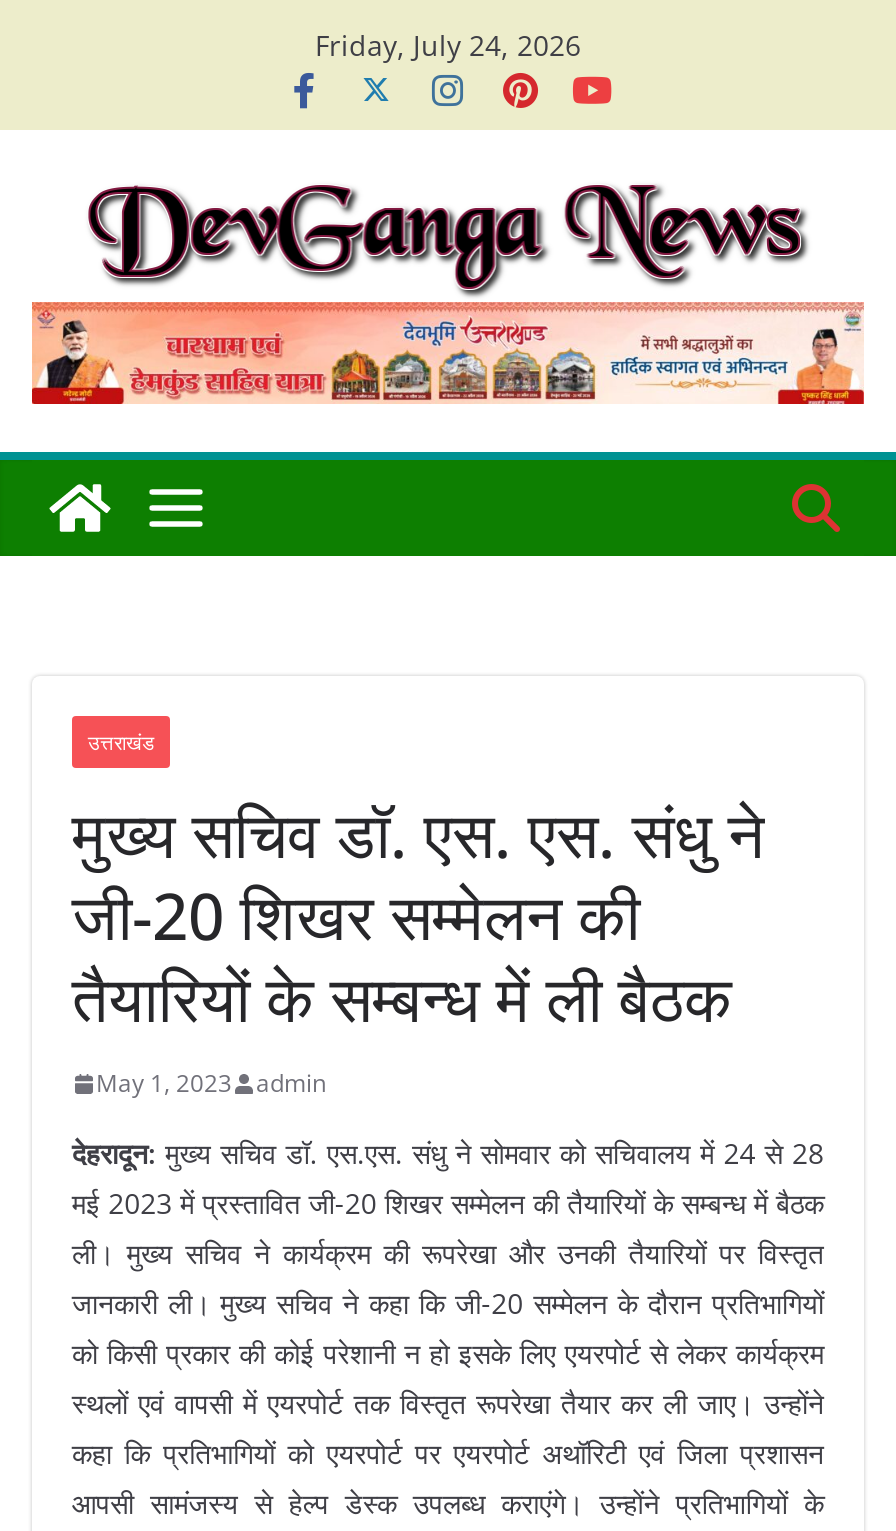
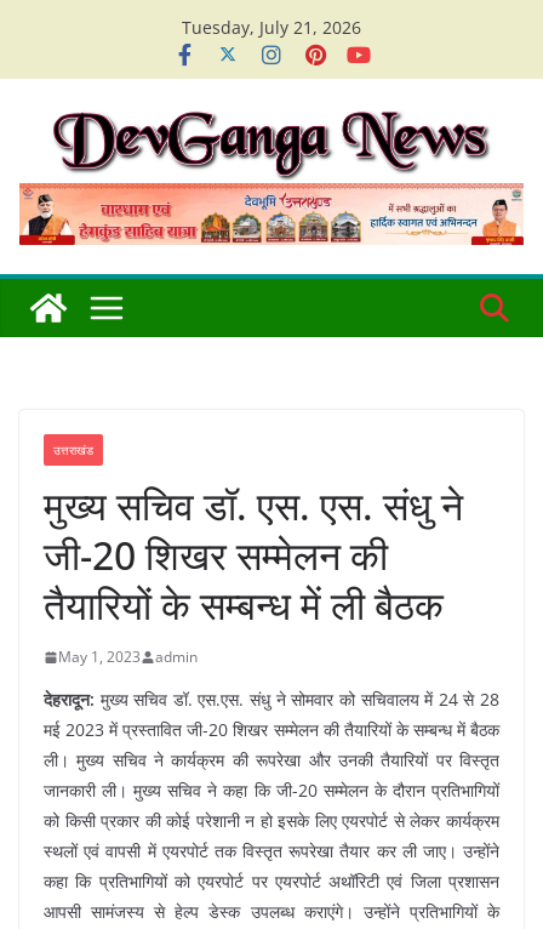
[315,26,581,64] Friday, July 24, 2026 -> [182,16,361,39] Tuesday, July 21, 2026

